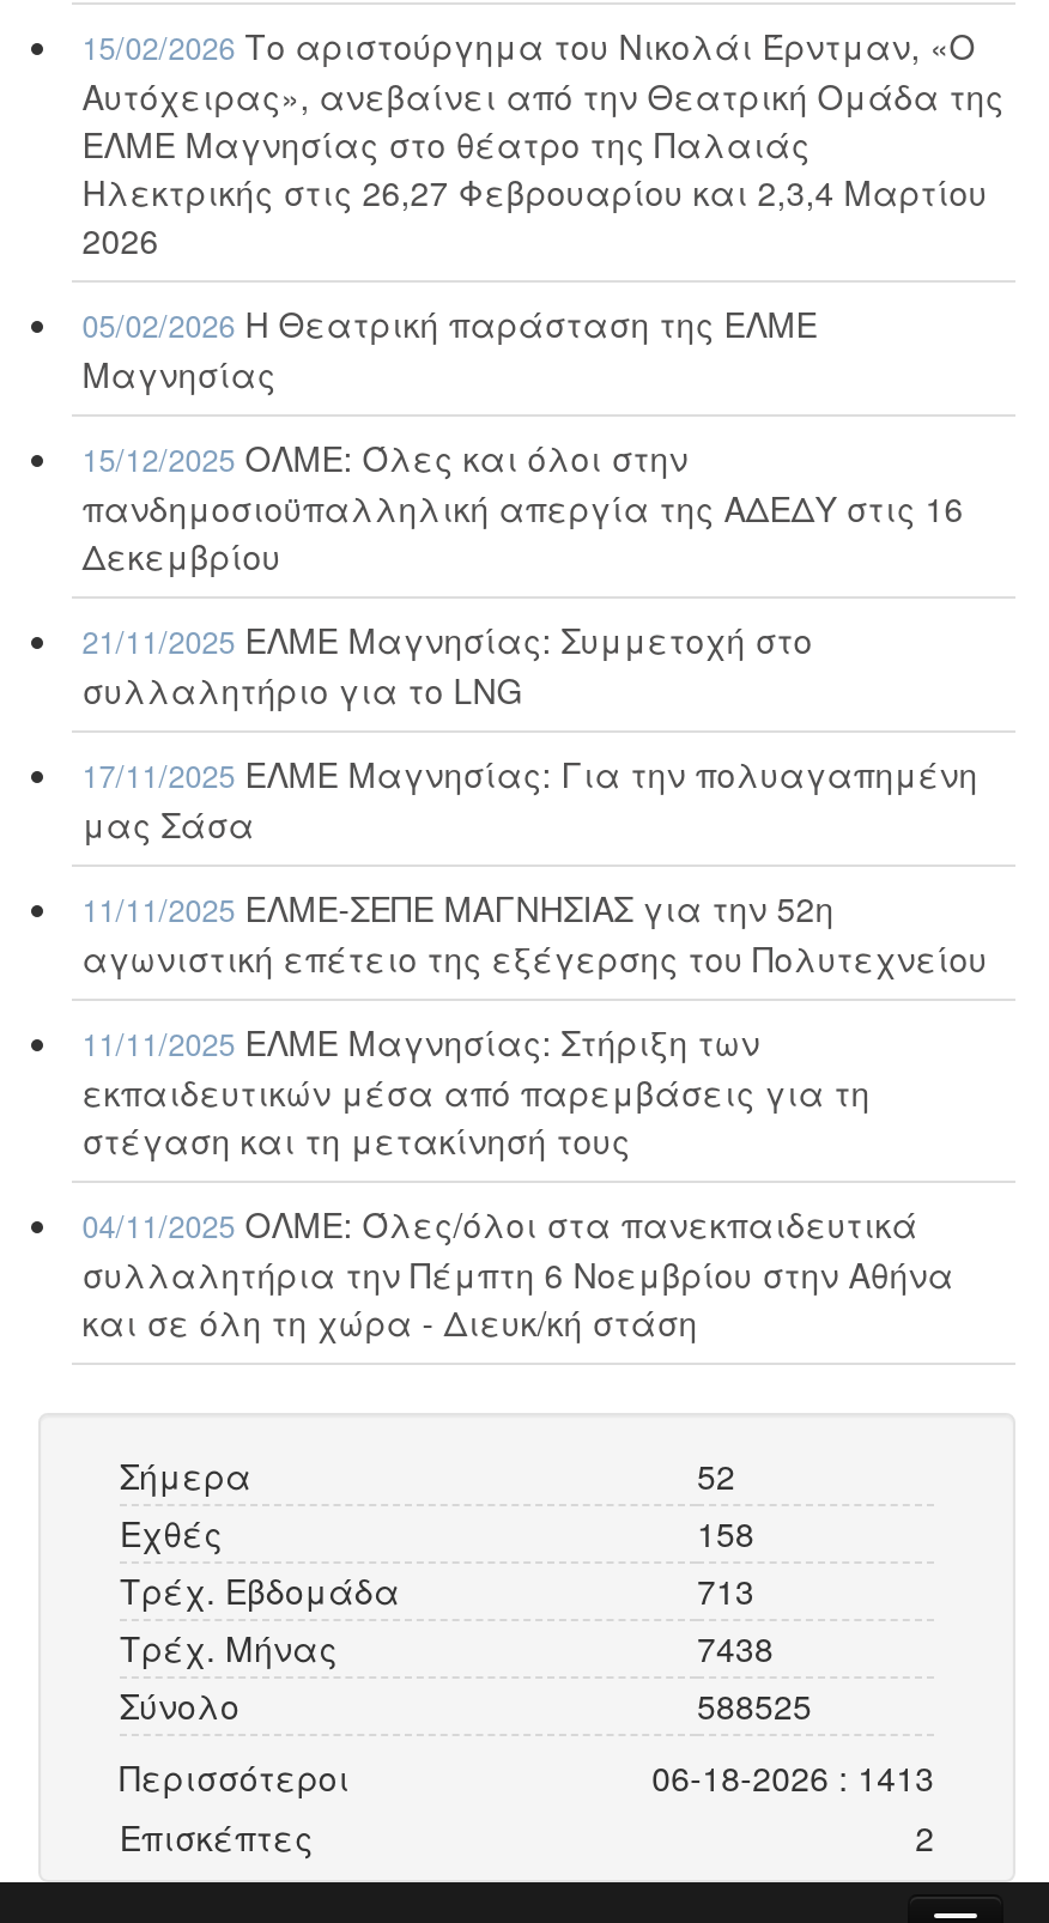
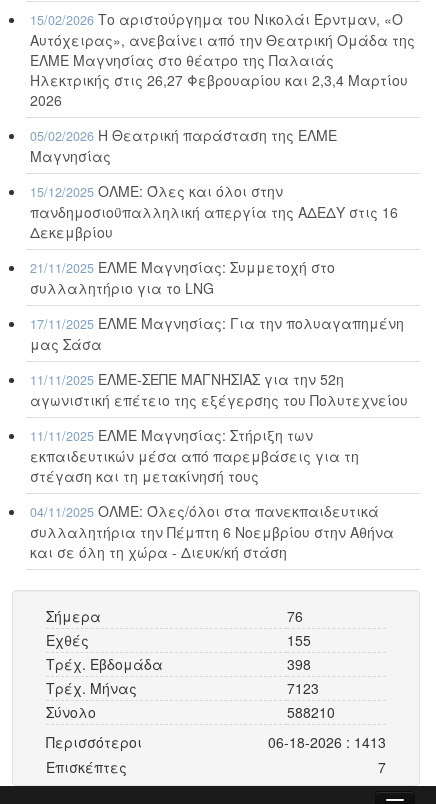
[697,1452,735,1500] 52 -> [287,606,303,626] 76
[697,1509,754,1557] 158 -> [287,630,311,650] 155
[697,1567,754,1615] 713 -> [287,654,311,674] 398
[697,1624,774,1672] 7438 -> [287,678,319,698] 7123
[697,1682,812,1730] 588525 -> [287,702,335,722] 588210
[915,1813,934,1861] 2 -> [378,757,386,777] 7

